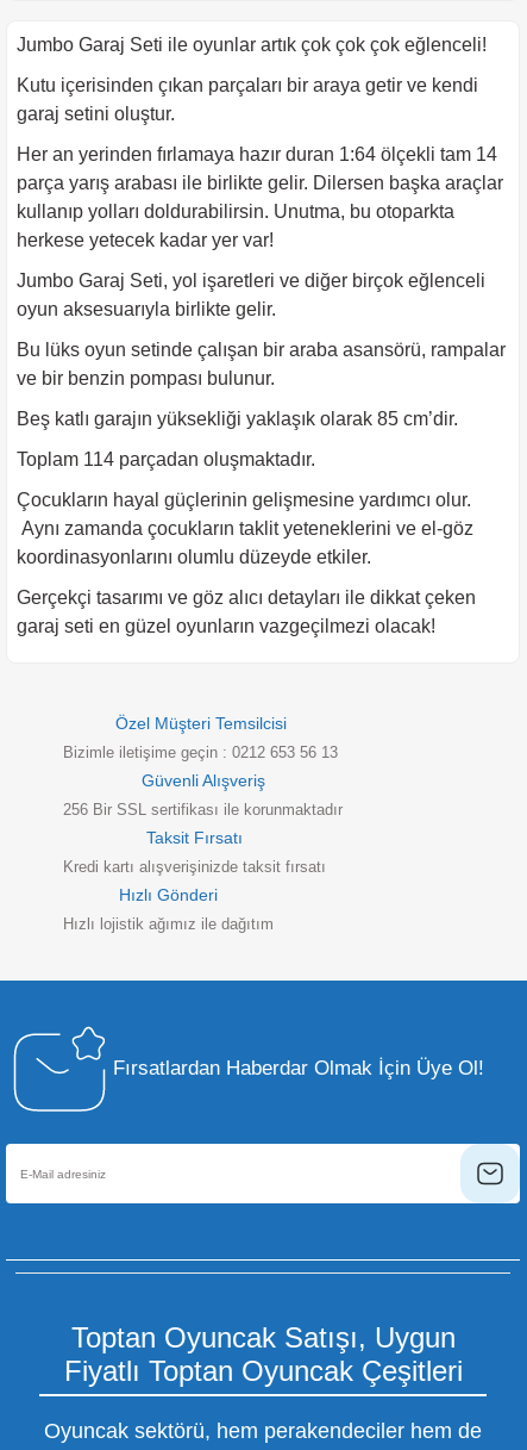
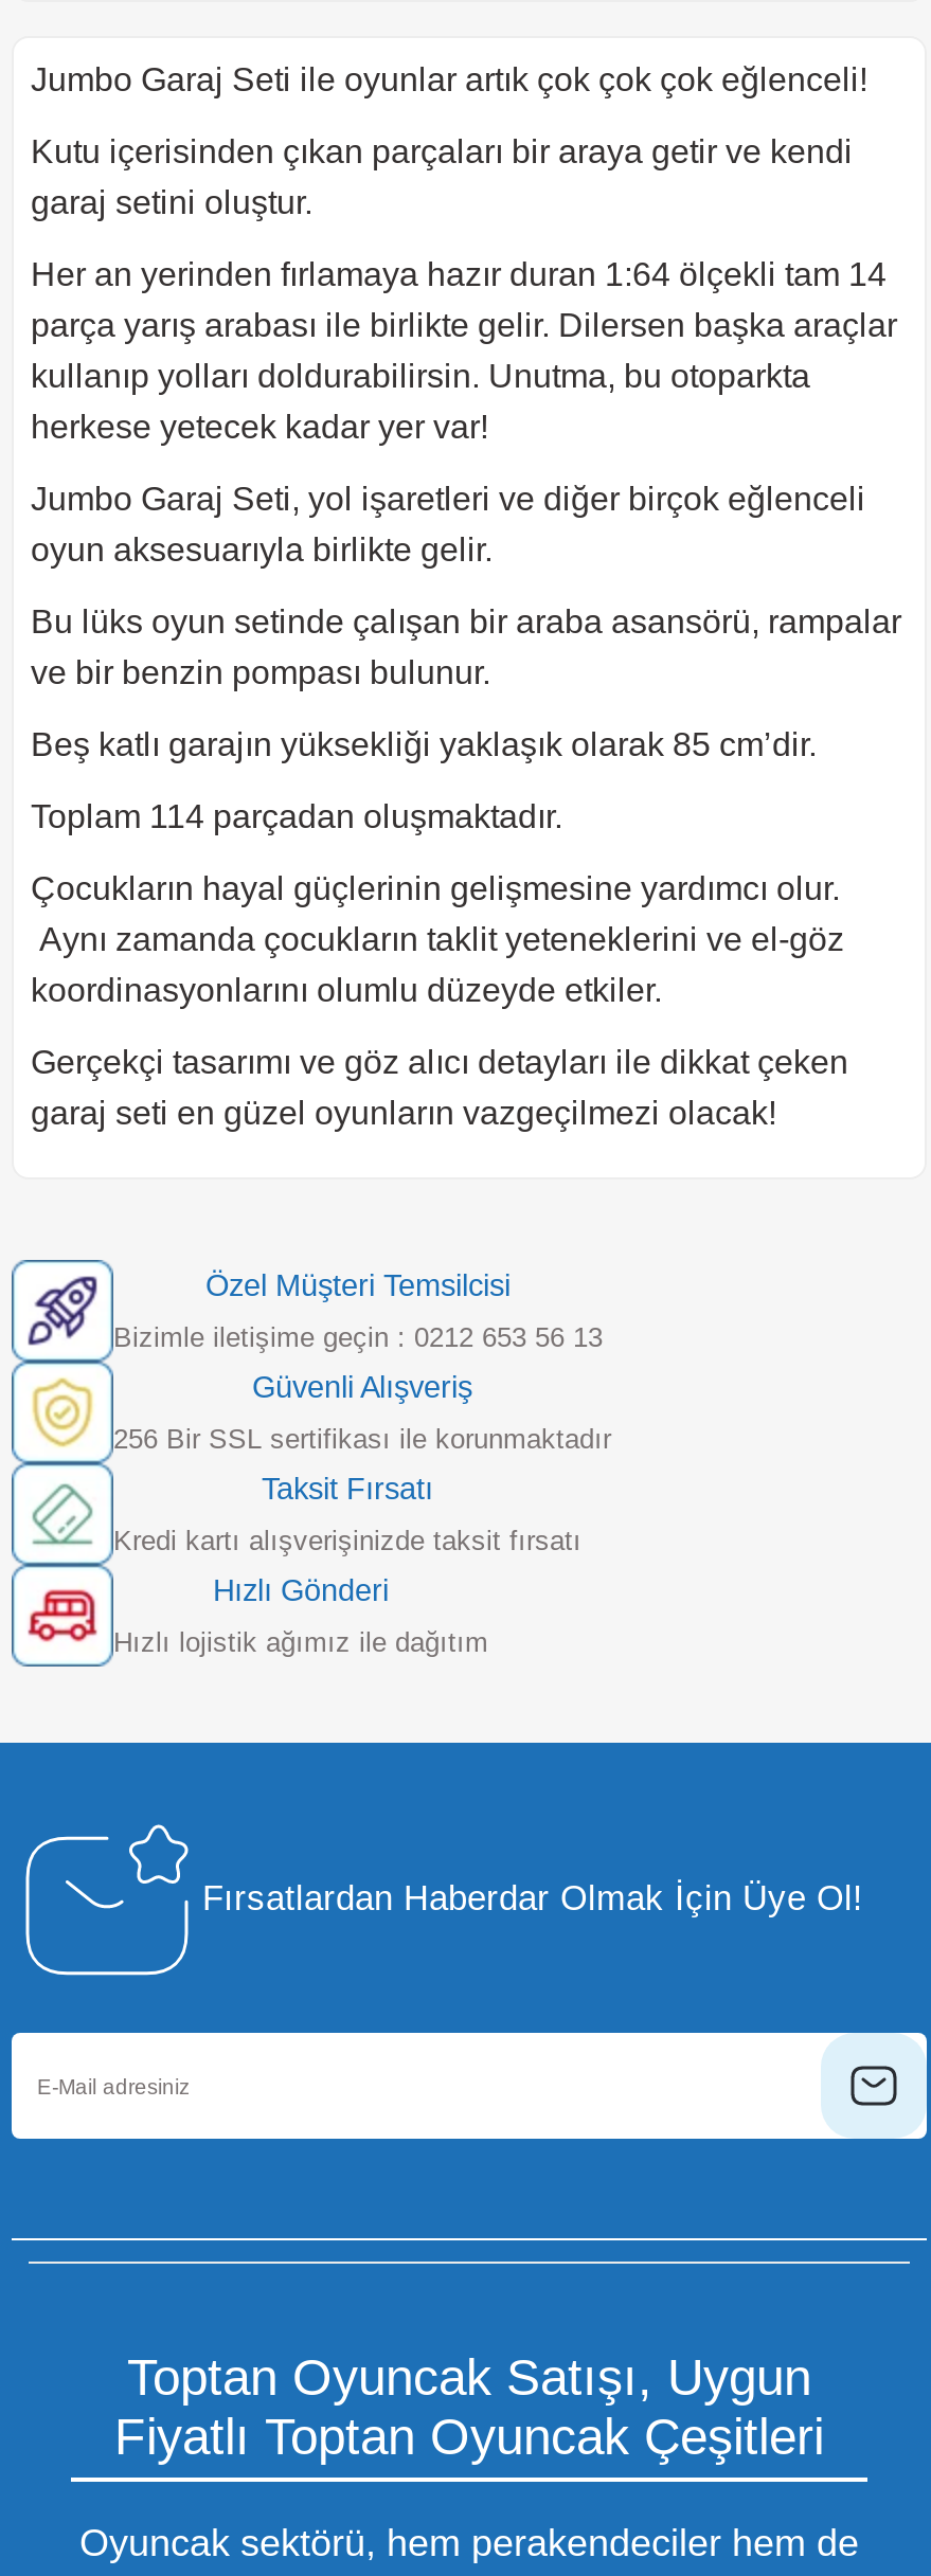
none -> [10,1258,115,1669] [image]

